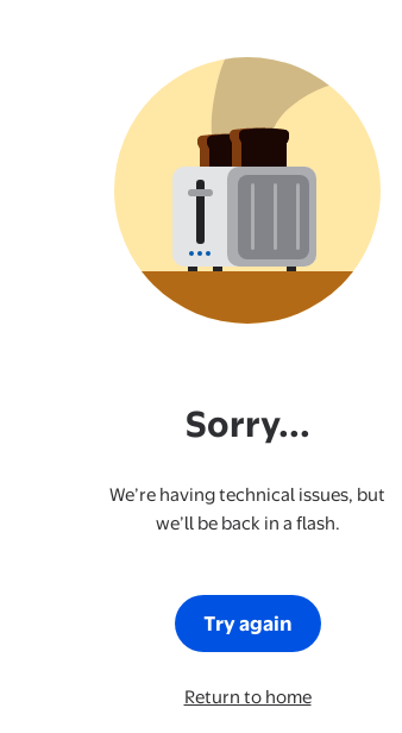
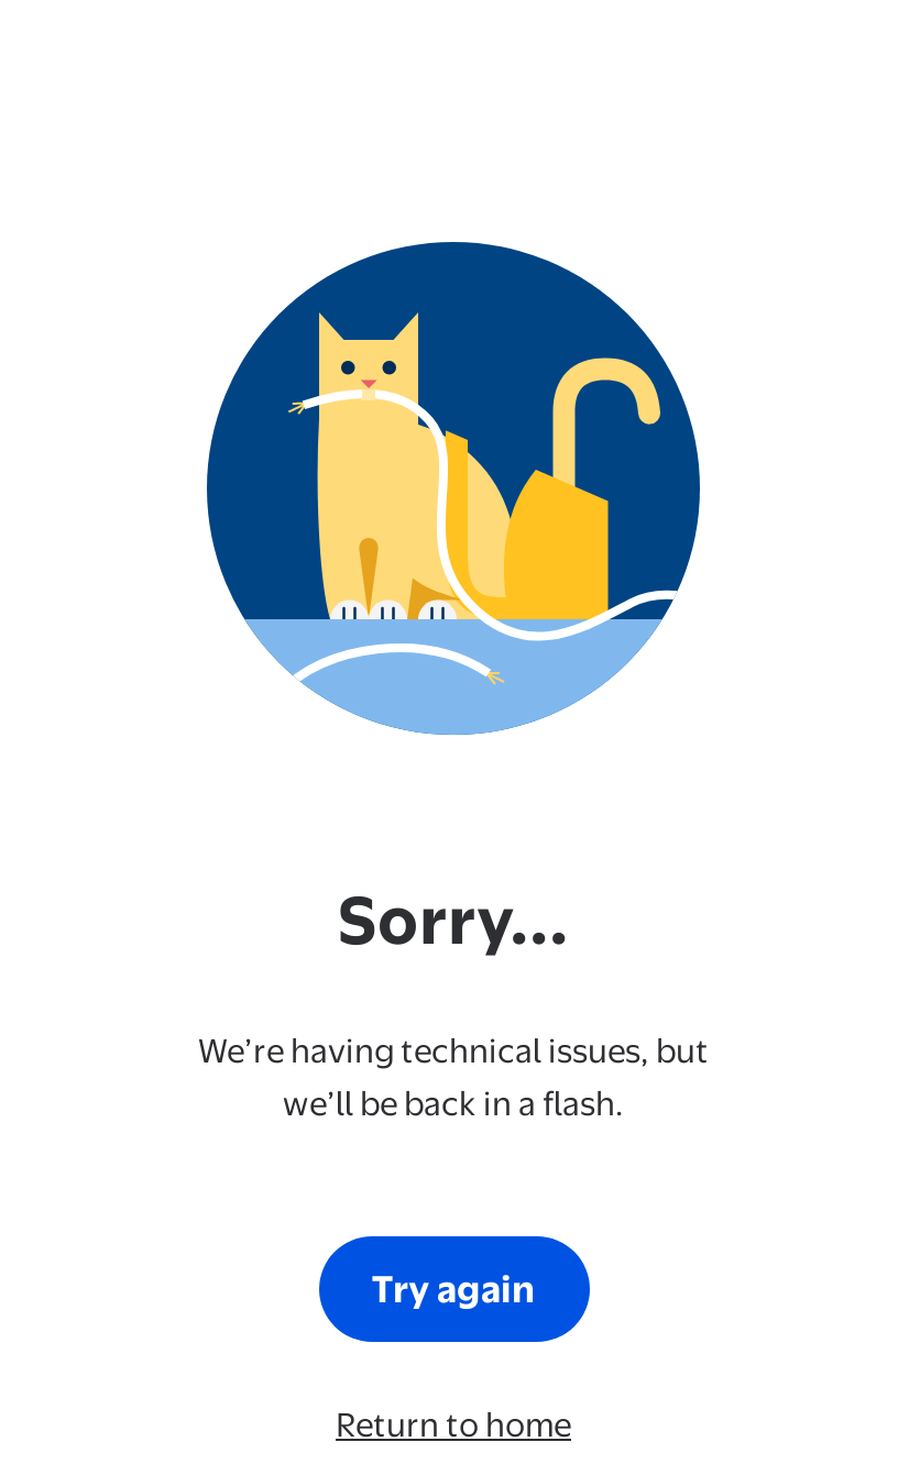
[114,57,381,325] [image] -> [205,240,702,737] [image]

